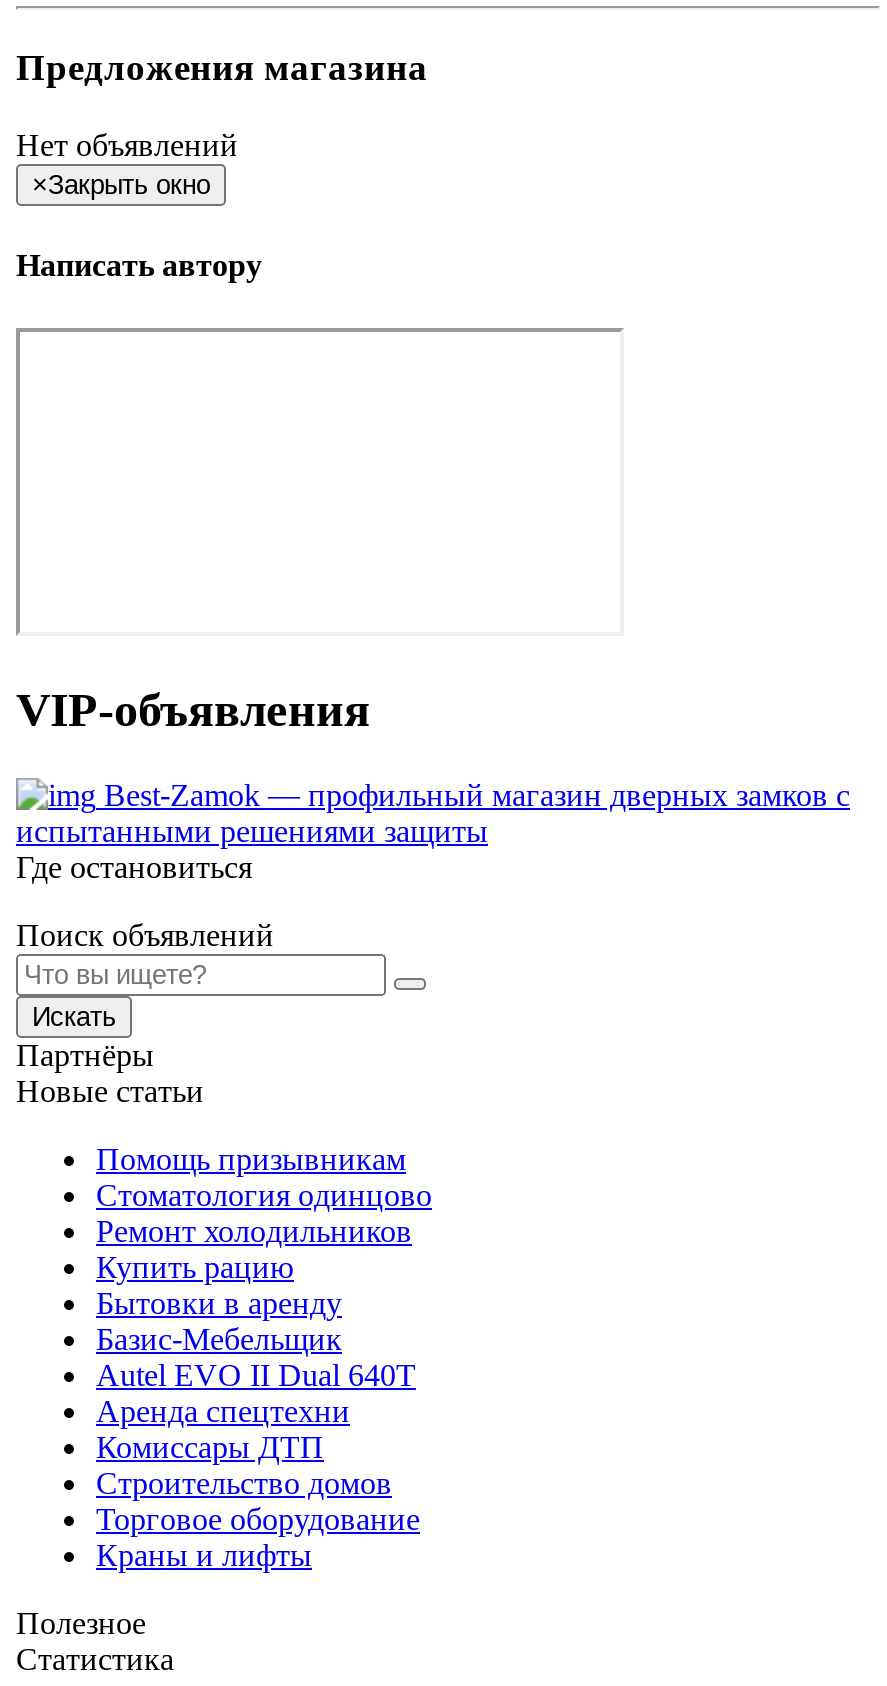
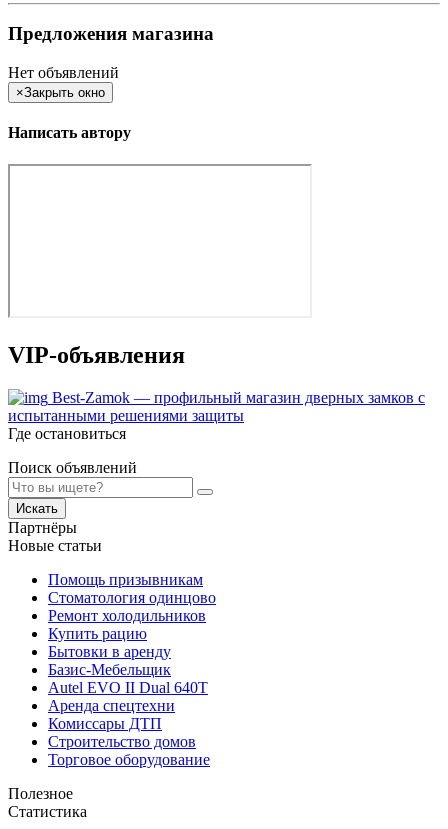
[96,1537,312,1571] Краны и лифты -> none

